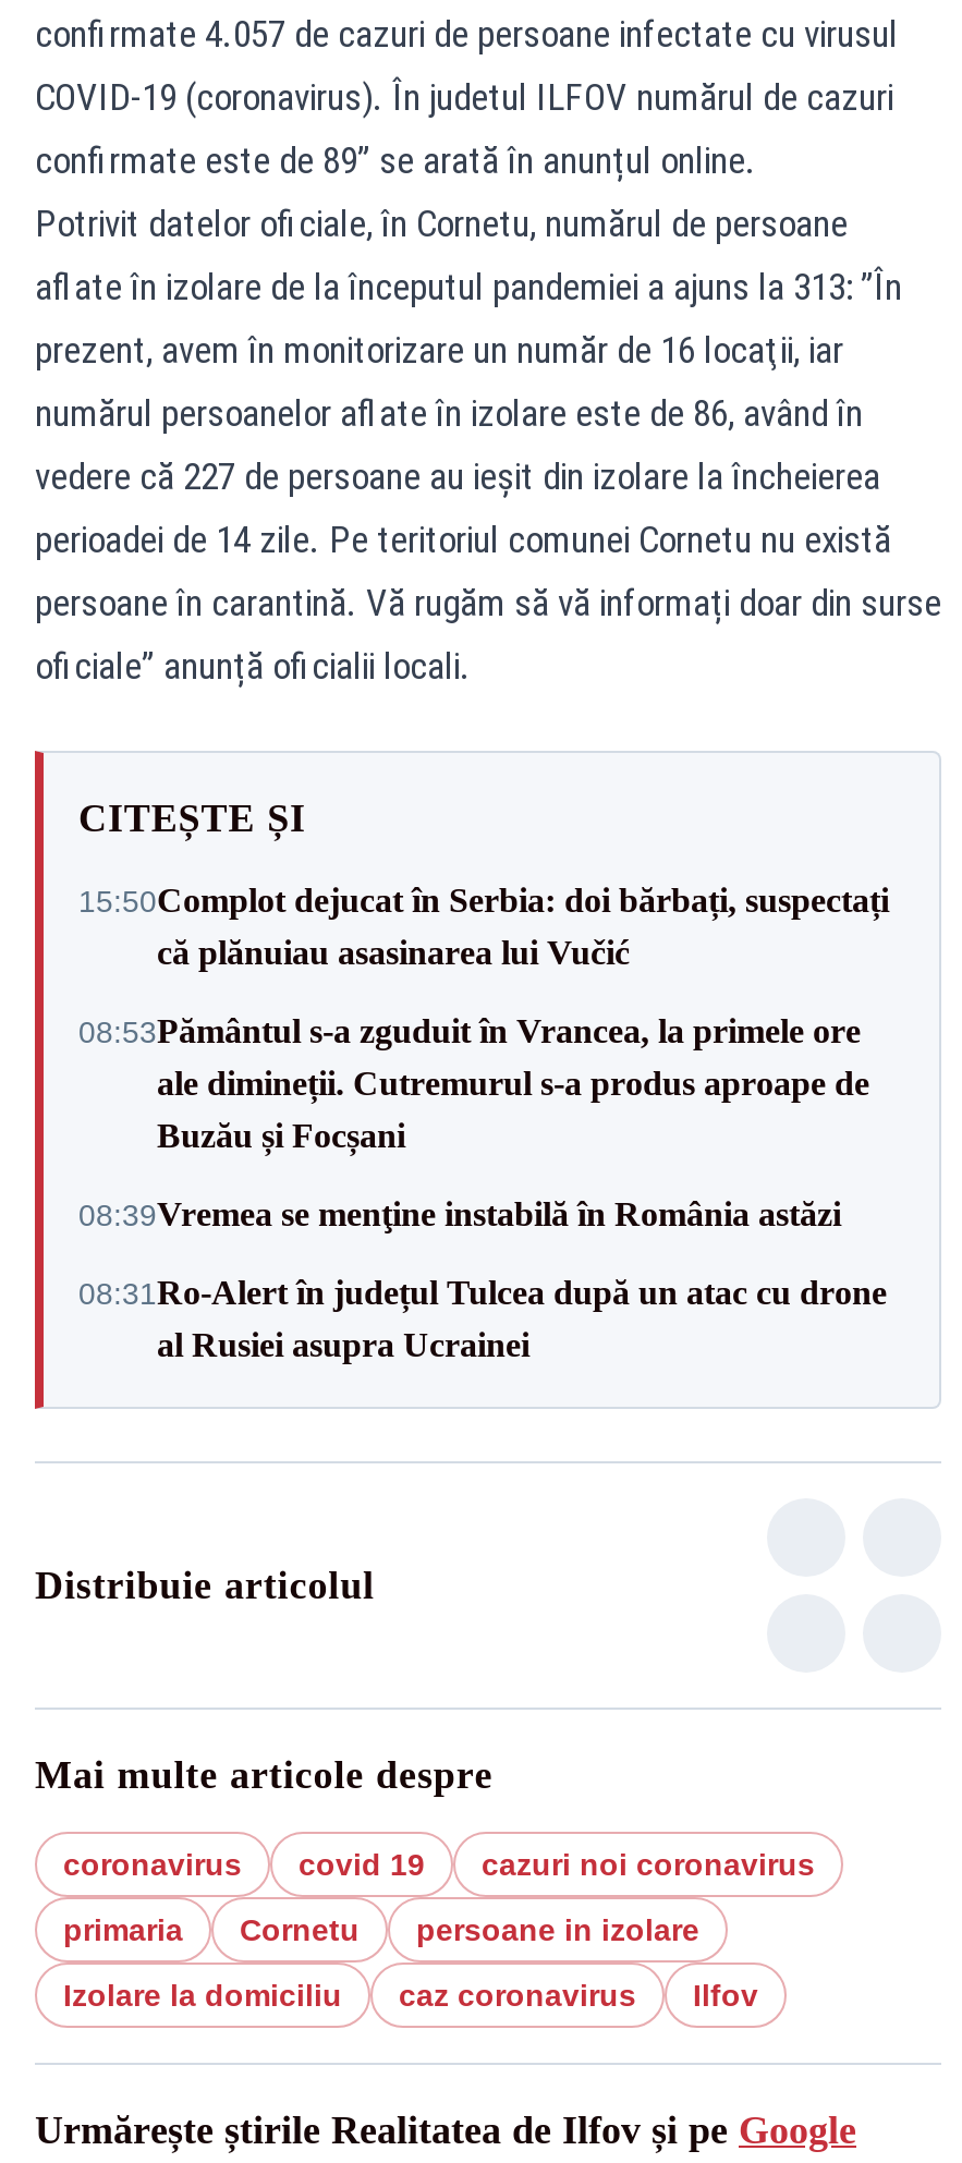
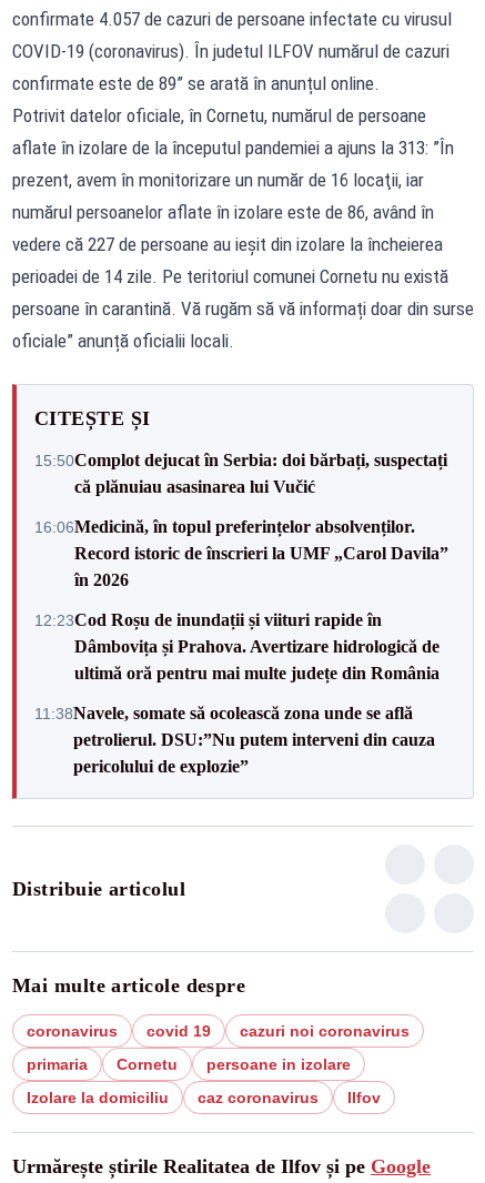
[78,1012,869,1154] 08:53Pământul s-a zguduit în Vrancea, la primele ore | ale dimineții. Cutremurul s-a produs aproape de | Buzău și Focșani -> [34,517,448,589] 16:06Medicină, în topul preferințelor absolvenților. | Record istoric de înscrieri la UMF „Carol Davila” | în 2026
[78,1195,841,1232] 08:39Vremea se menţine instabilă în România astăzi -> [34,610,439,682] 12:23Cod Roșu de inundații și viituri rapide în | Dâmbovița și Prahova. Avertizare hidrologică de | ultimă oră pentru mai multe județe din România
[78,1274,887,1363] 08:31Ro-Alert în județul Tulcea după un atac cu drone | al Rusiei asupra Ucrainei -> [34,703,435,775] 11:38Navele, somate să ocolească zona unde se află | petrolierul. DSU:”Nu putem interveni din cauza | pericolului de explozie”

